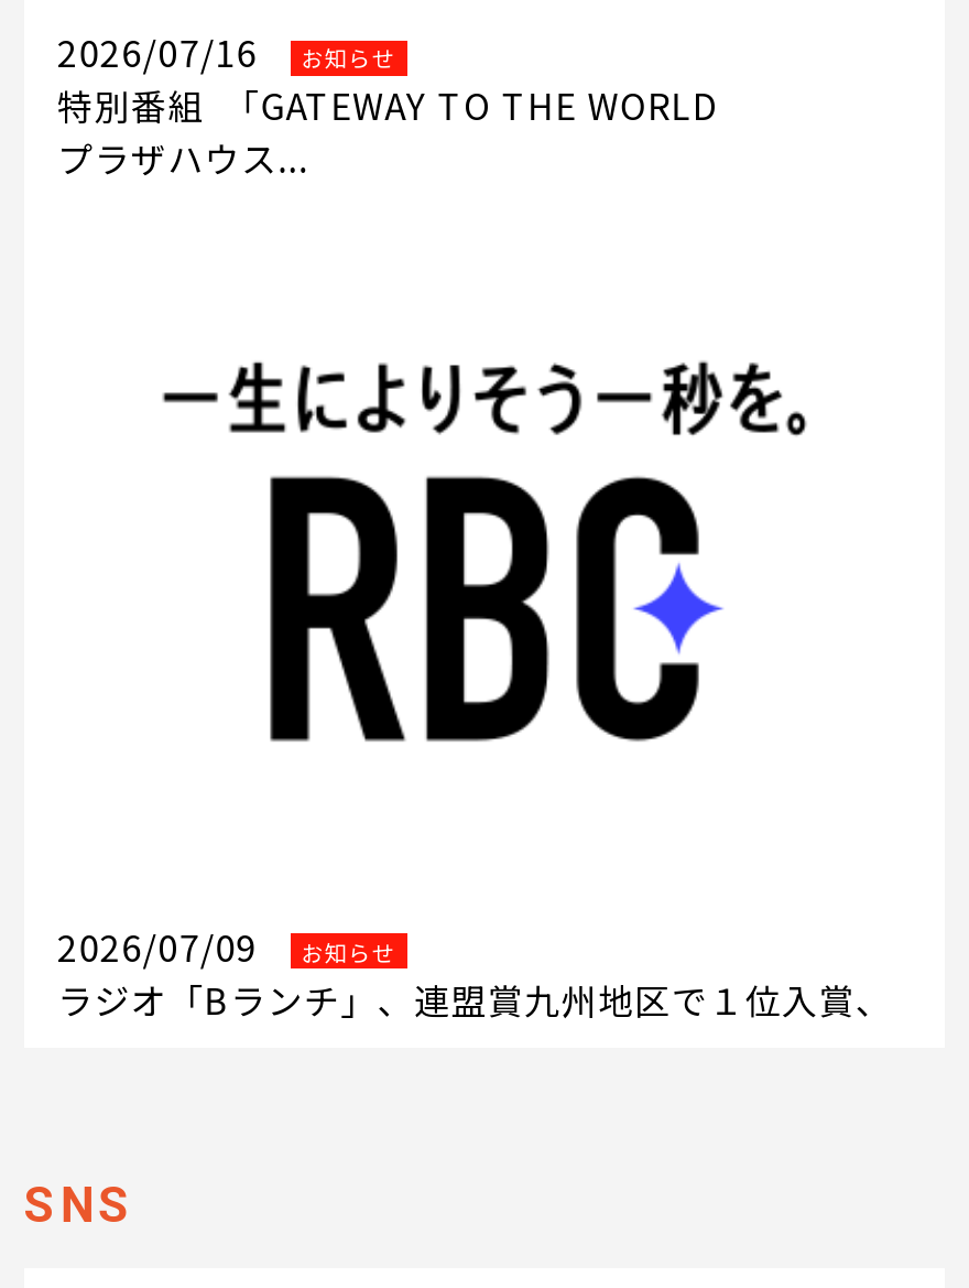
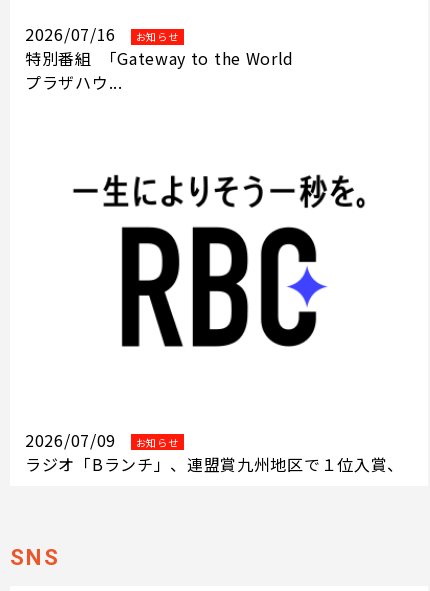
[57,79,718,185] 特別番組 ｢GATEWAY TO THE WORLD | プラザハウス... -> [25,46,294,94] 特別番組 ｢Gateway to the World | プラザハウ...

